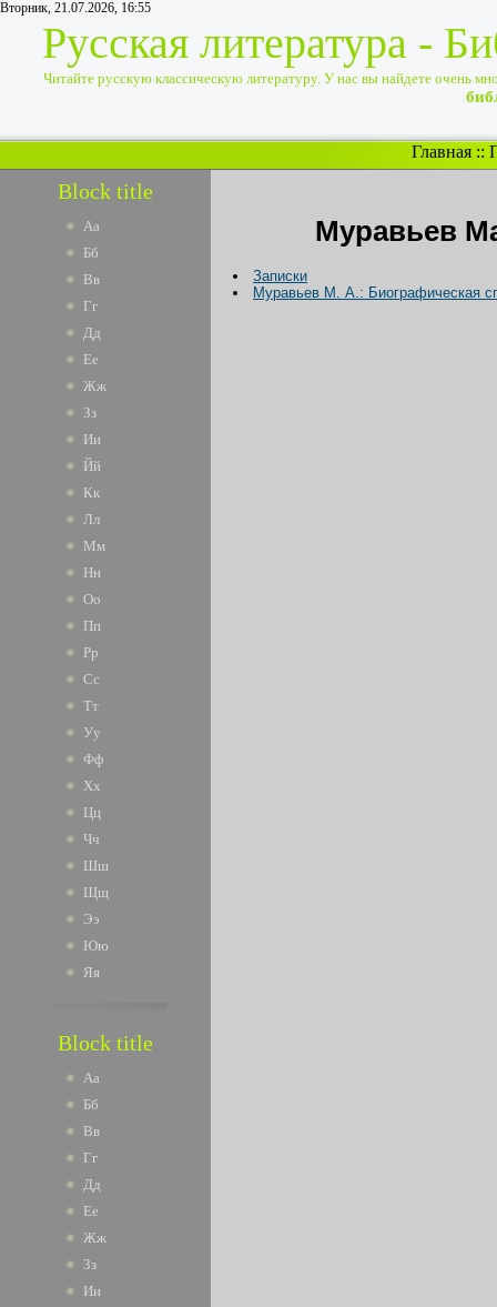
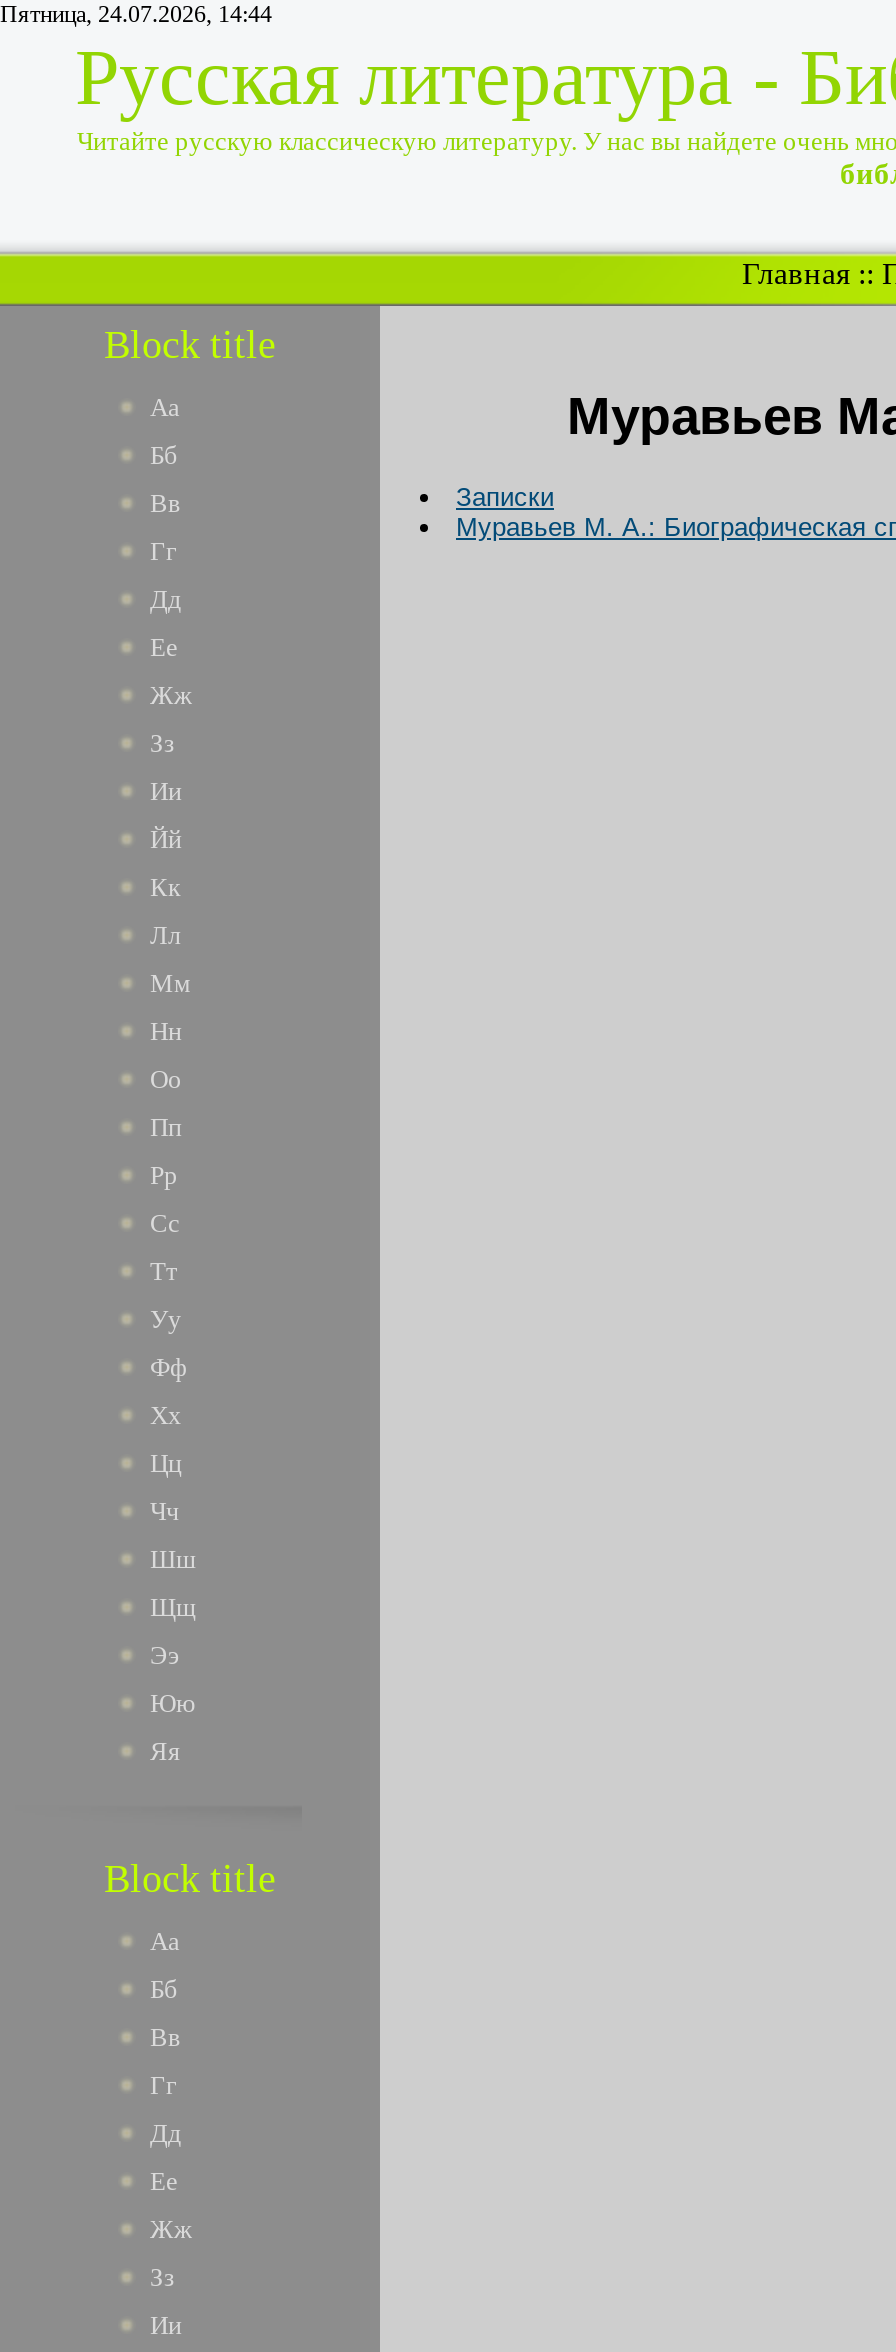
[0,0,151,16] Вторник, 21.07.2026, 16:55 -> [0,0,272,28] Пятница, 24.07.2026, 14:44

